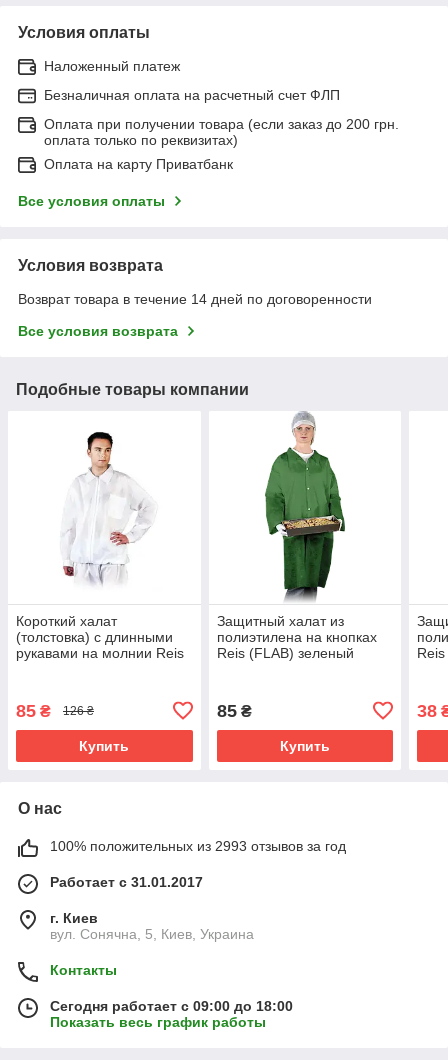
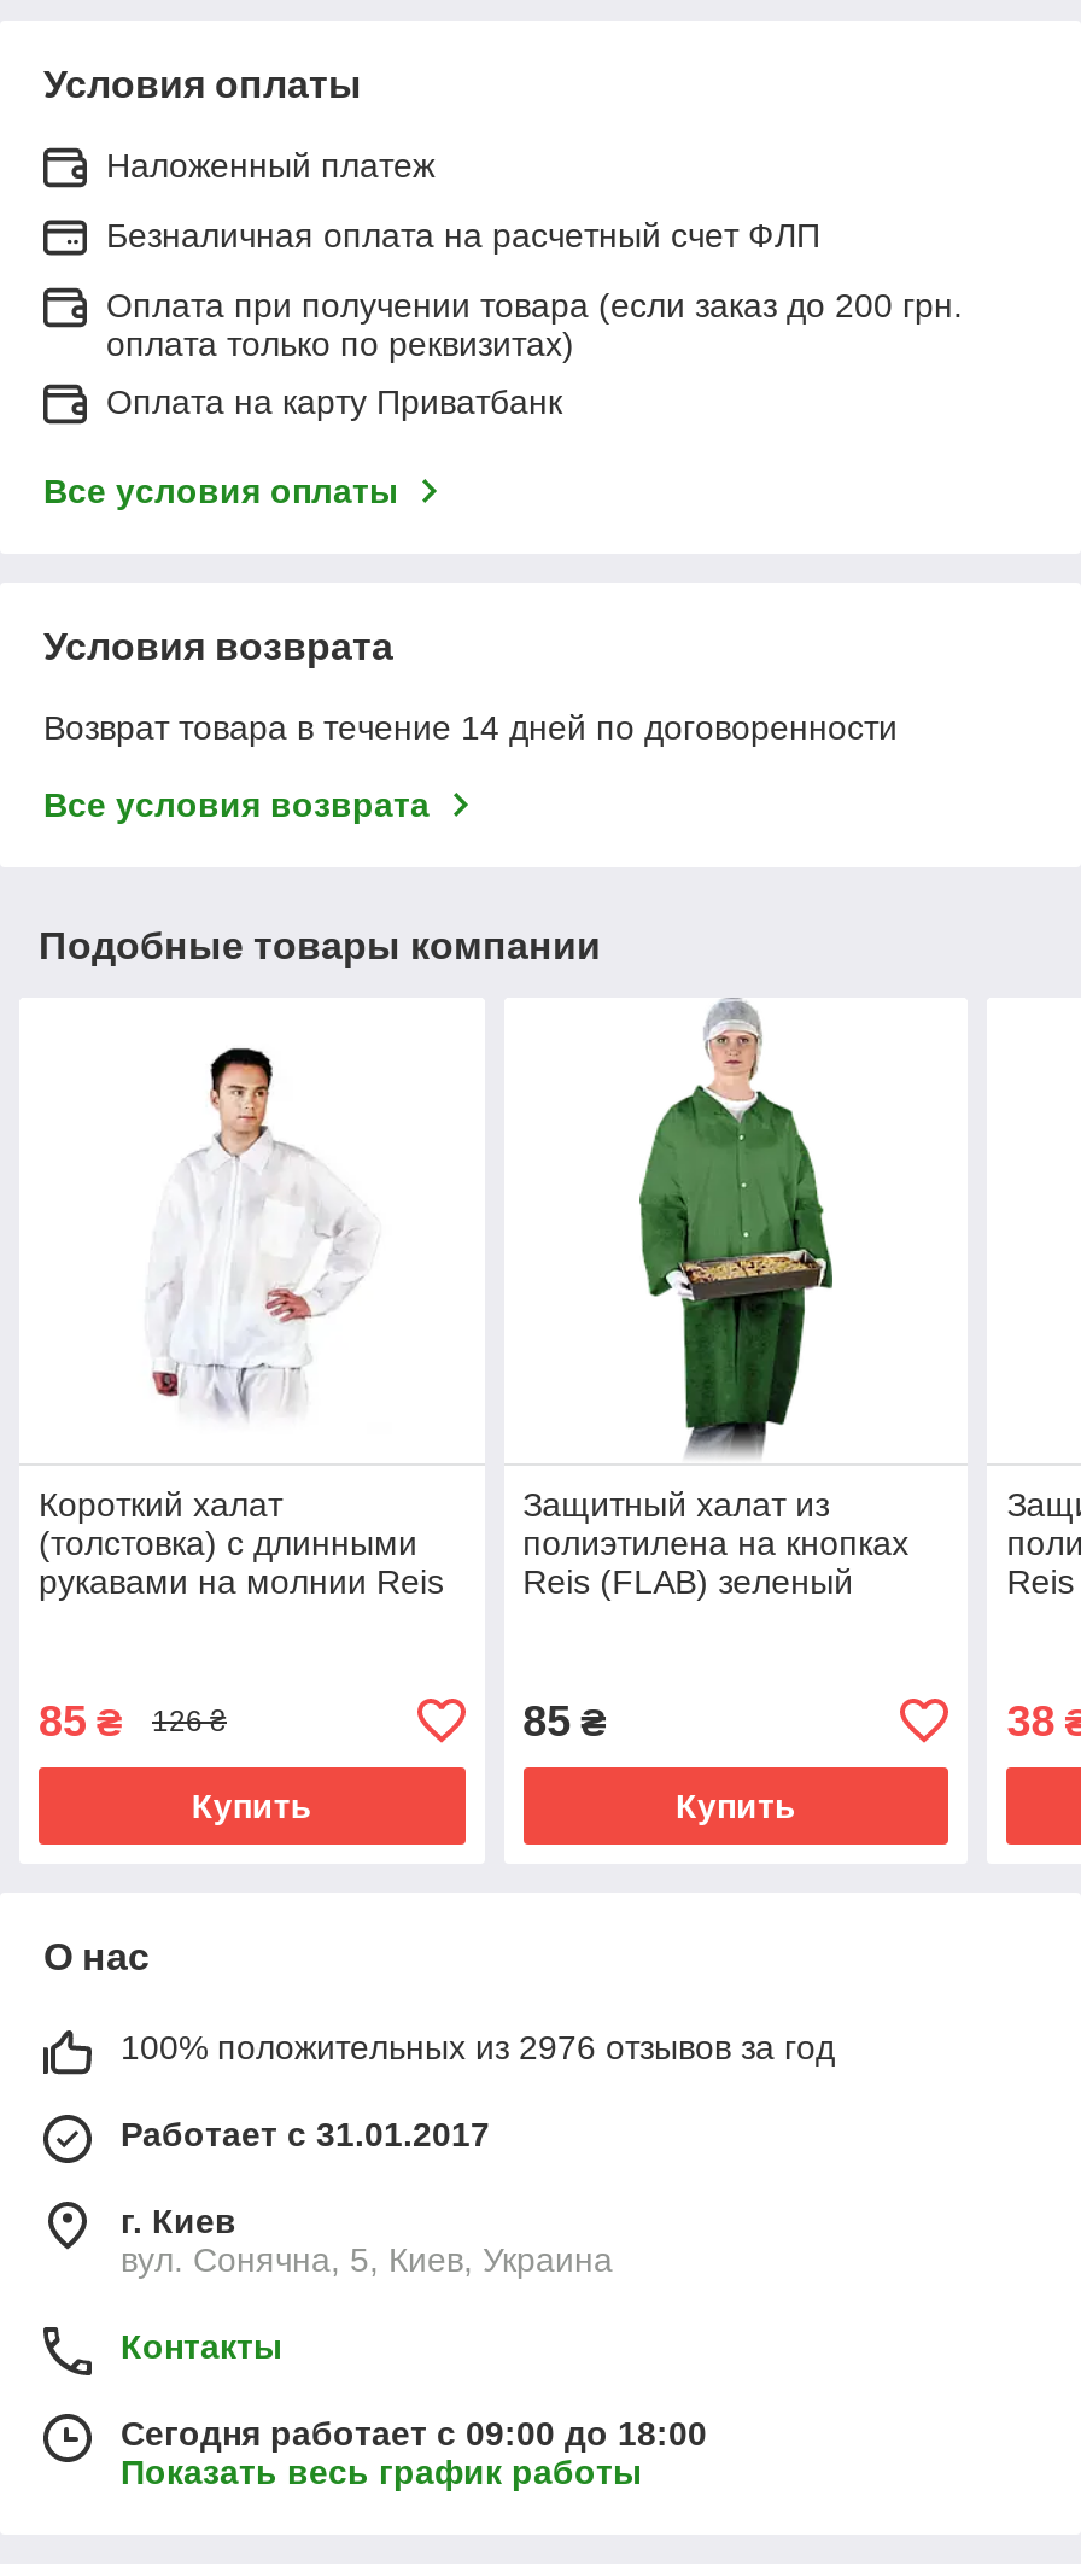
[50,838,346,854] 100% положительных из 2993 отзывов за год -> [121,2027,835,2066] 100% положительных из 2976 отзывов за год

